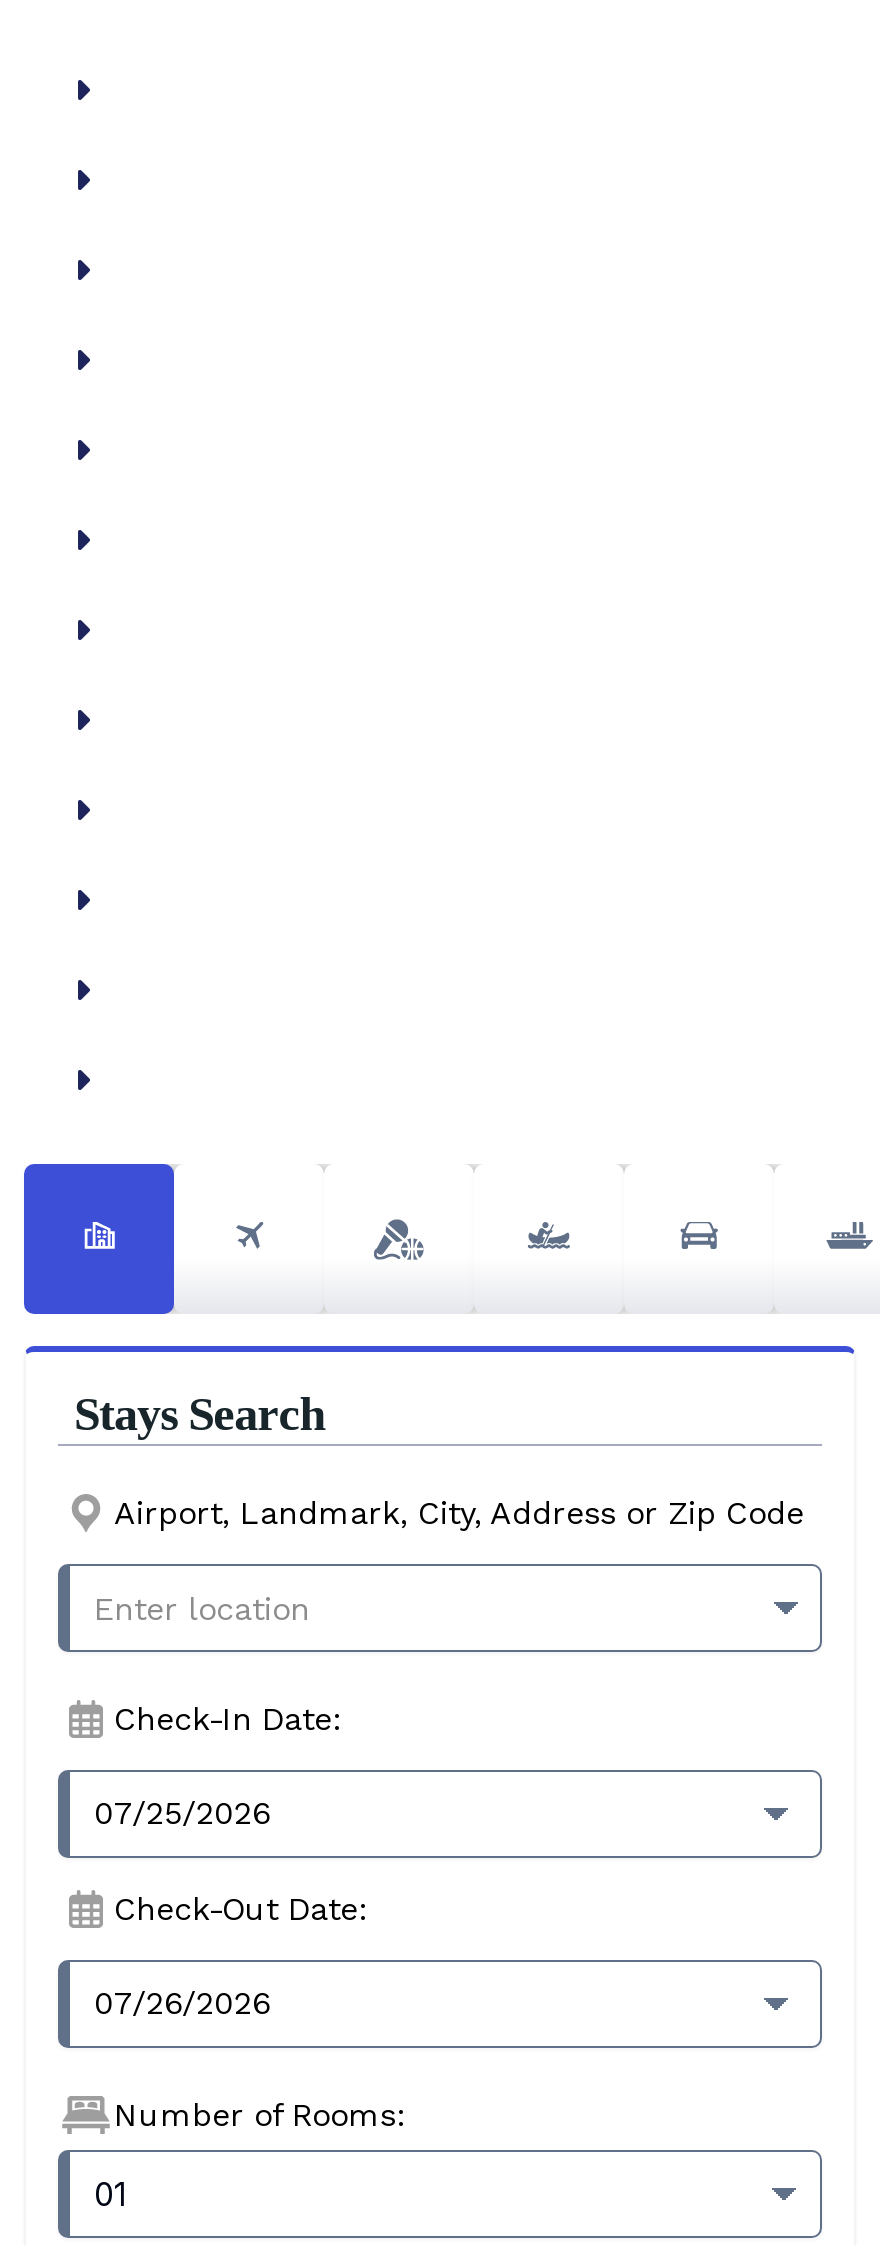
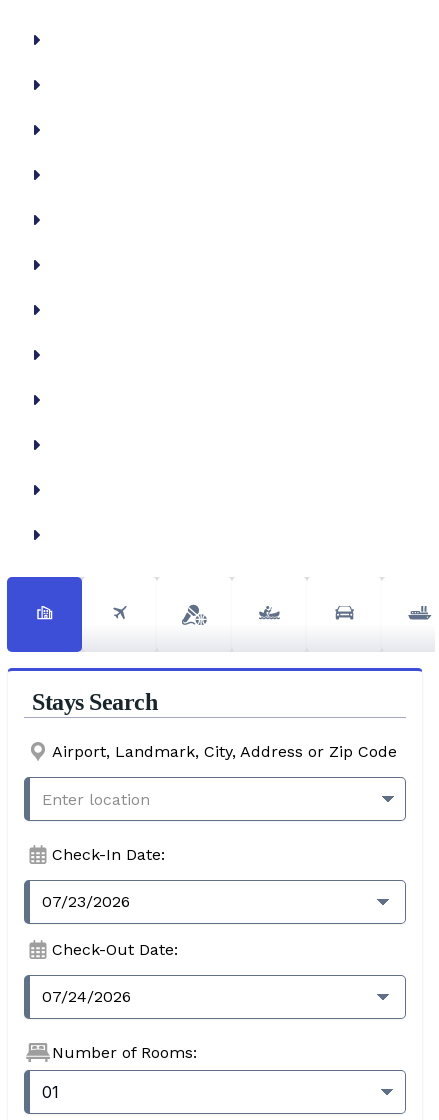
[94,1794,270,1832] 07/25/2026 -> [42,892,130,911] 07/23/2026
[94,1984,270,2022] 07/26/2026 -> [42,987,131,1006] 07/24/2026

